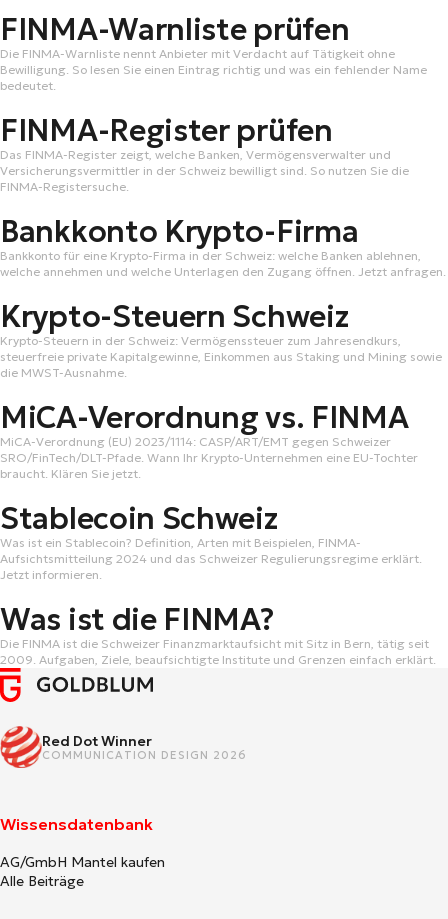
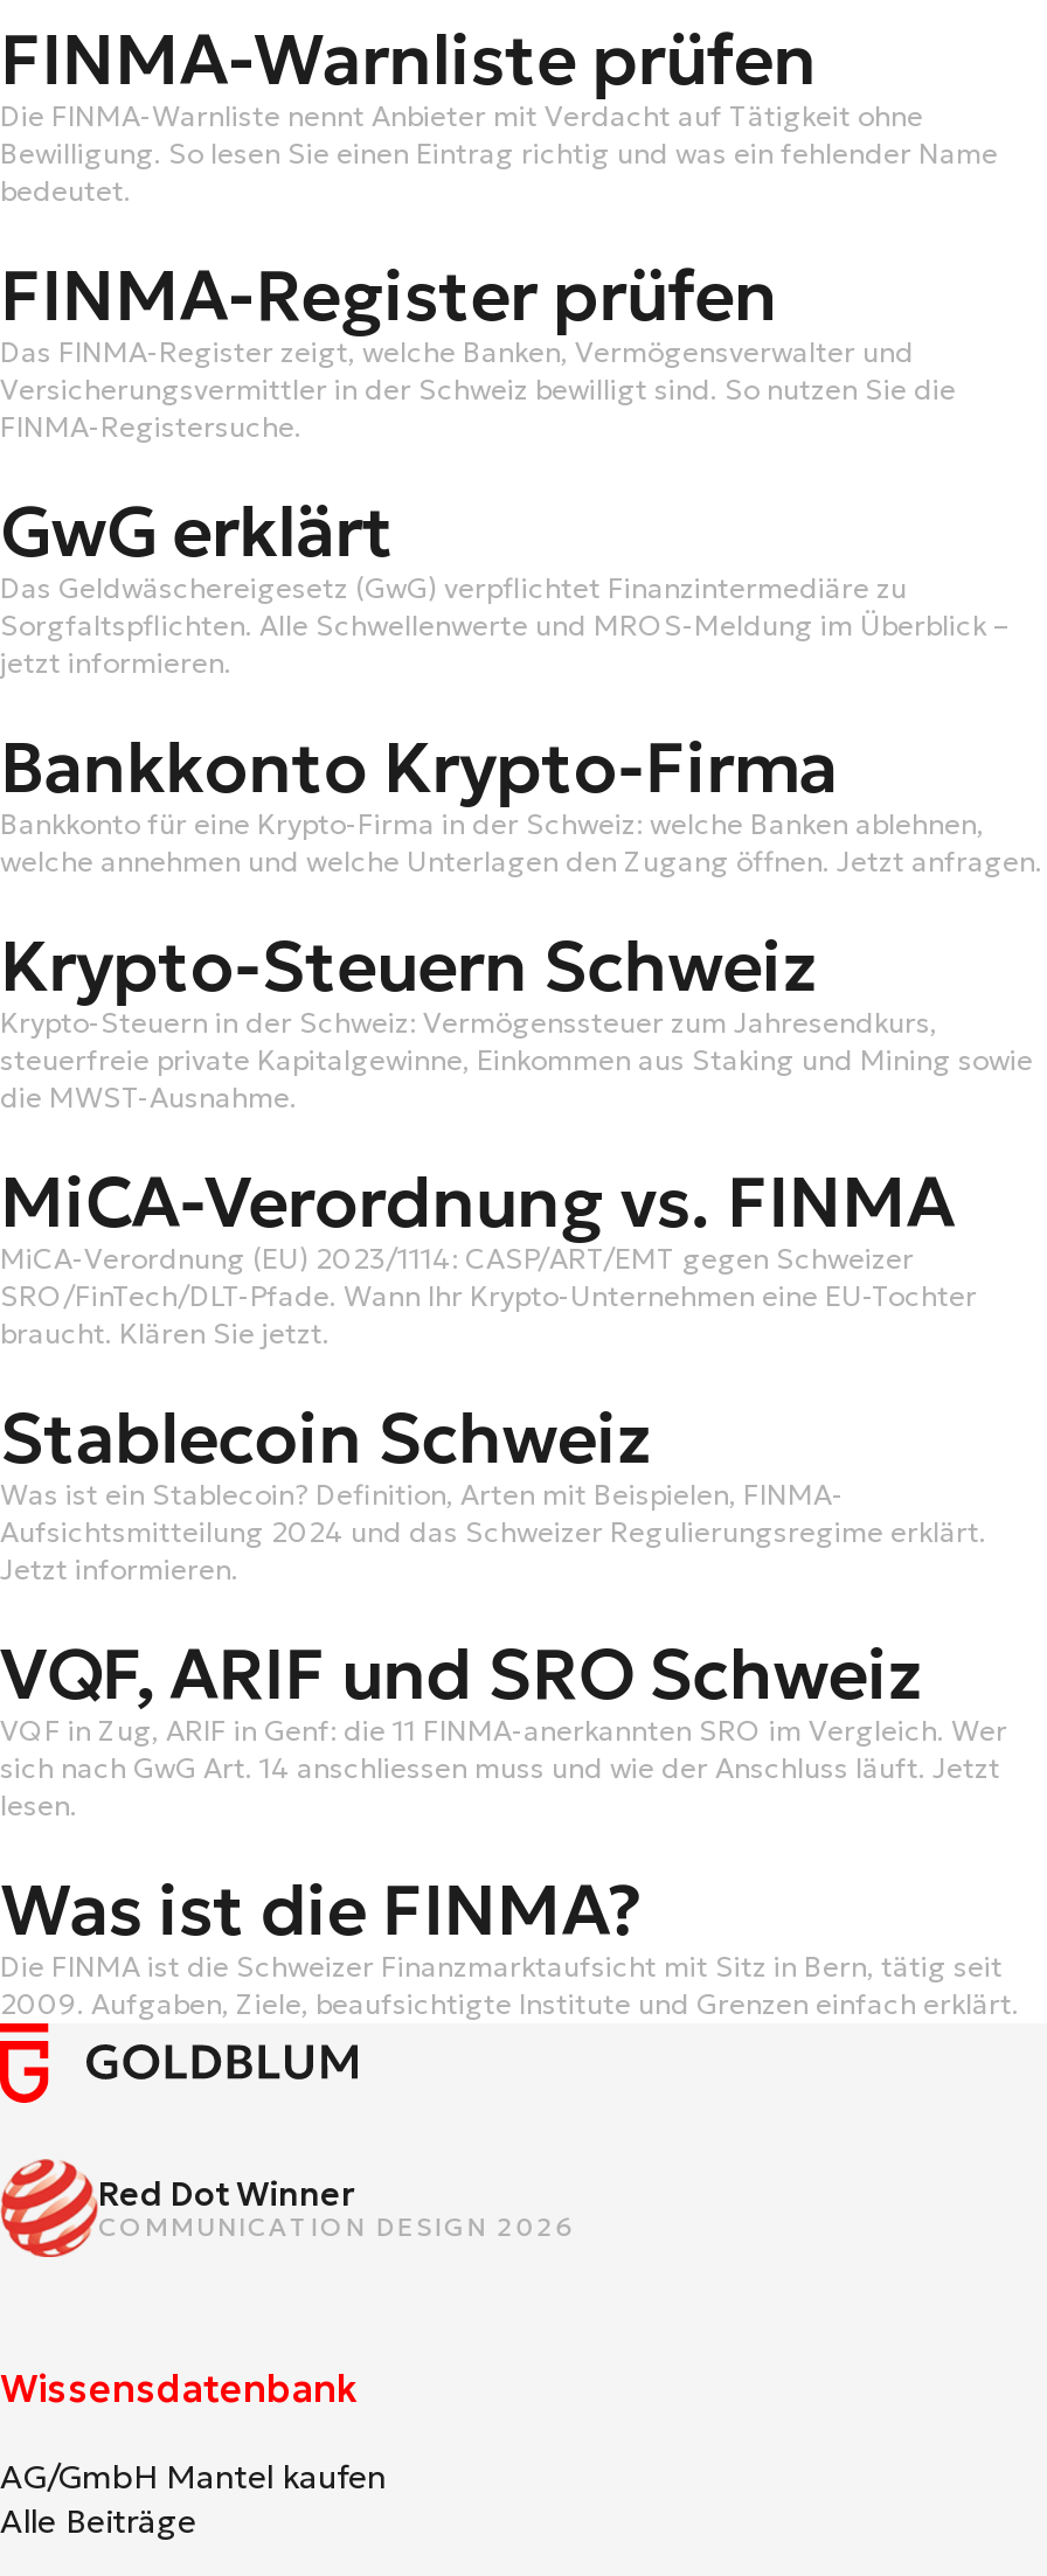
none -> [0,488,1007,680] GwG erklärt | Das Geldwäschereigesetz (GwG) verpflichtet Finanzintermediäre zu | Sorgfaltspflichten. Alle Schwellenwerte und MROS-Meldung im Überblick – | jetzt informieren.
none -> [0,1631,1007,1822] VQF, ARIF und SRO Schweiz | VQF in Zug, ARIF in Genf: die 11 FINMA-anerkannten SRO im Vergleich. Wer | sich nach GwG Art. 14 anschliessen muss und wie der Anschluss läuft. Jetzt | lesen.

